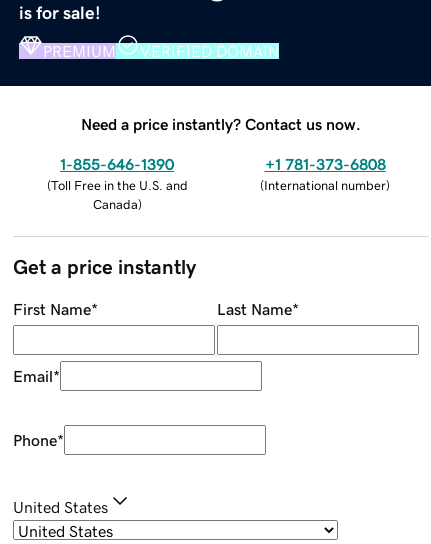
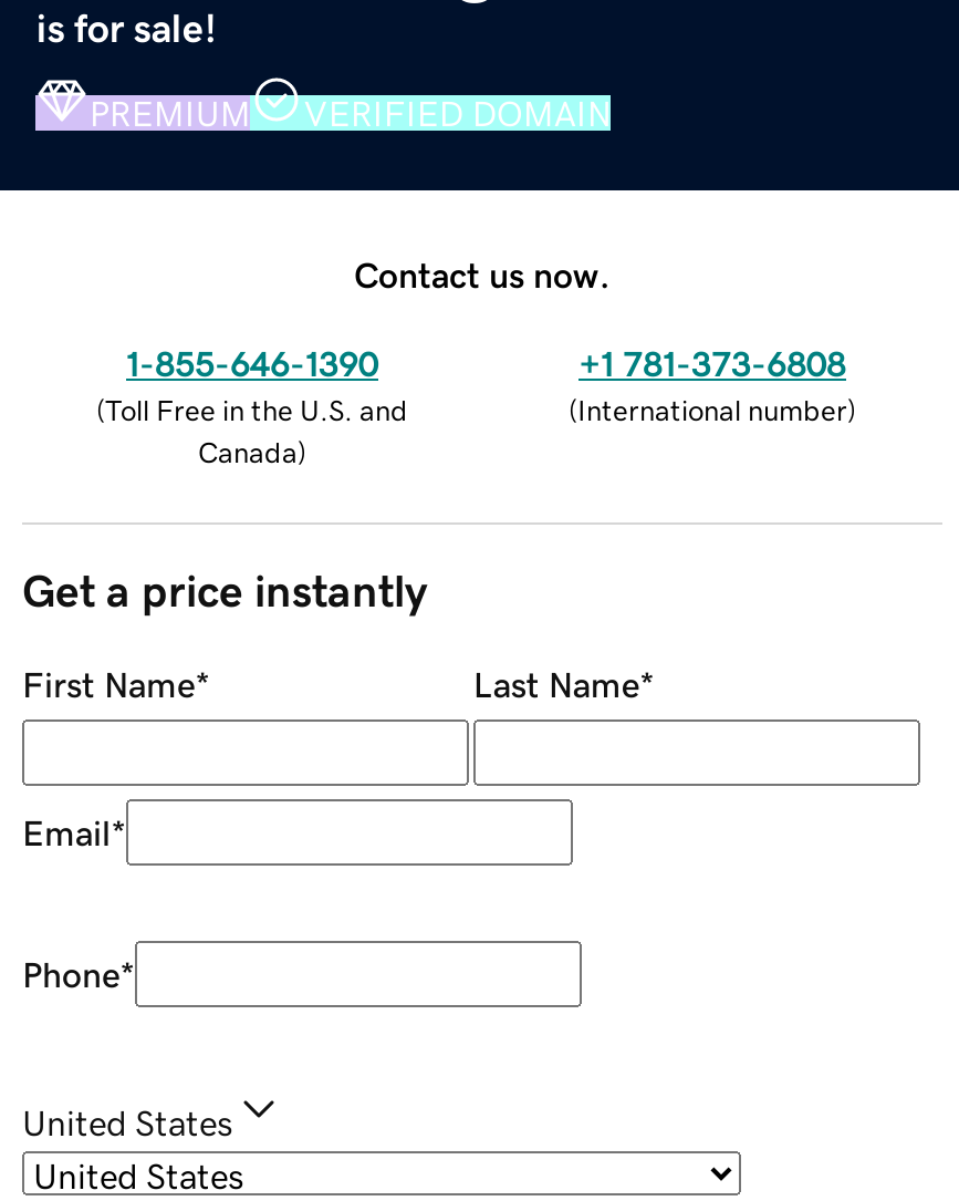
[81,116,361,132] Need a price instantly? Contact us now. -> [354,256,611,291] Contact us now.

